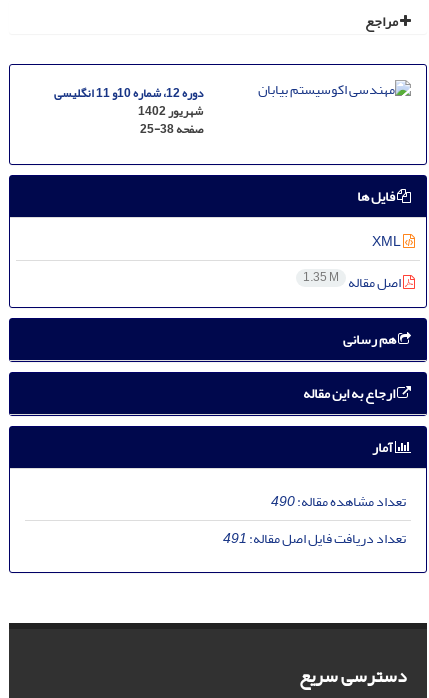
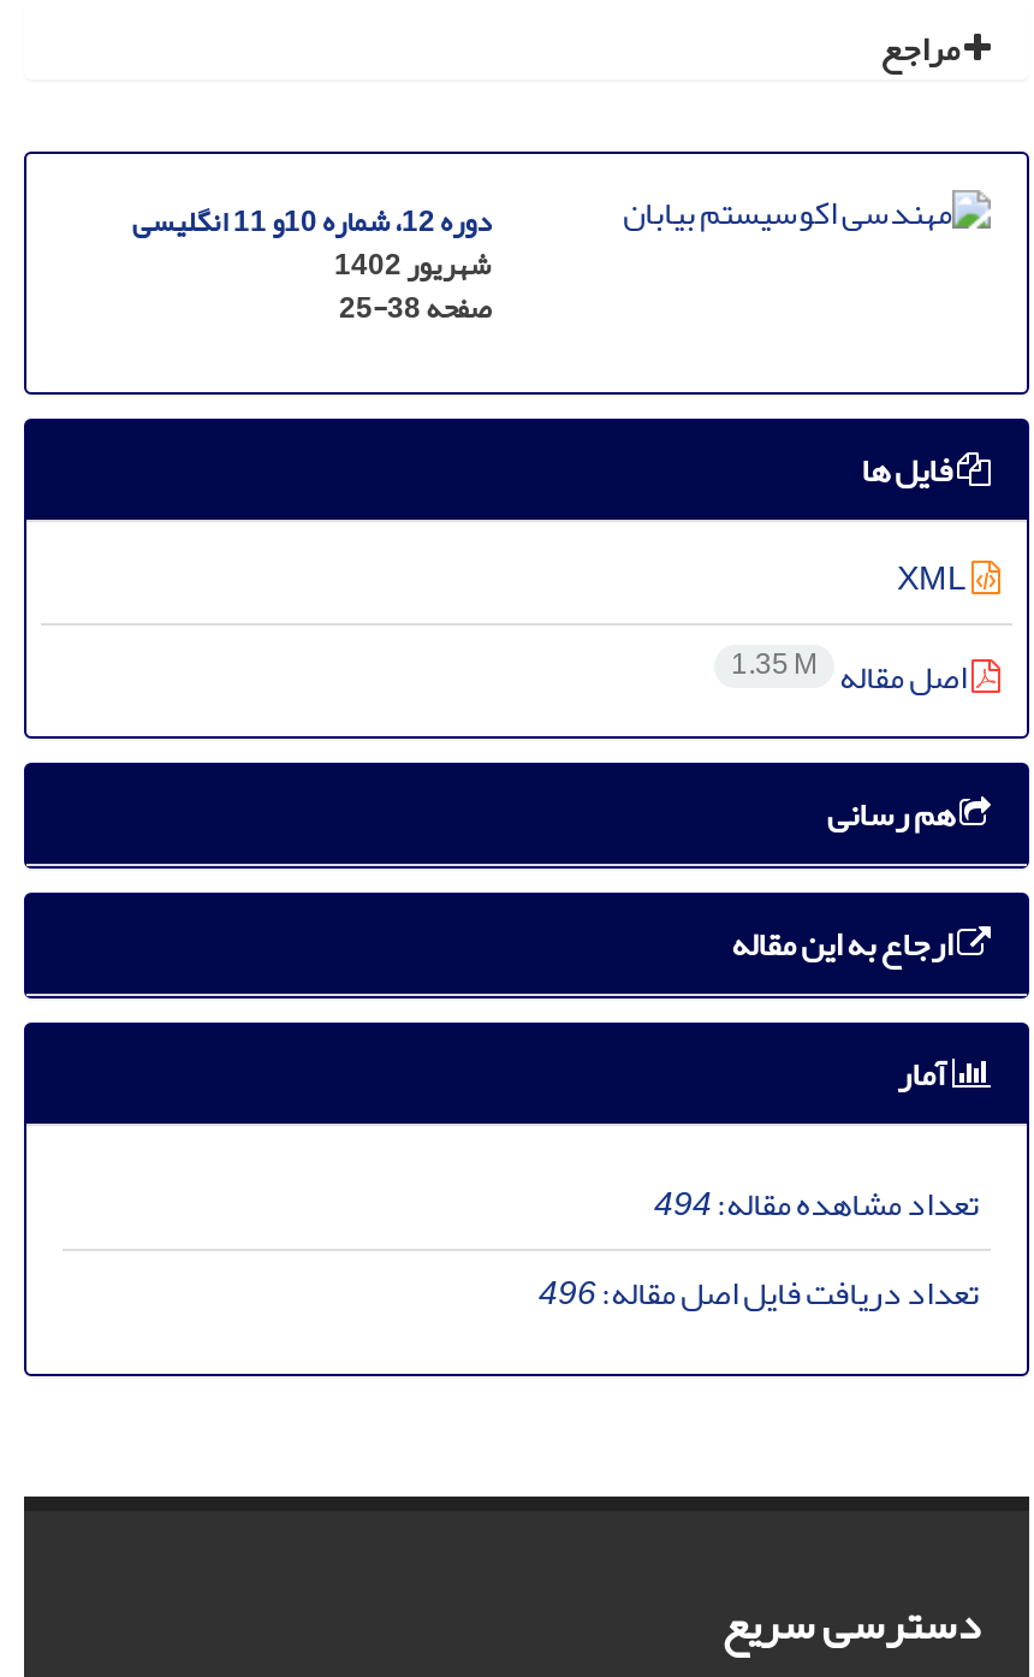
[271,488,406,515] تعداد مشاهده مقاله:490 -> [654,1171,979,1236] تعداد مشاهده مقاله:494
[223,525,406,552] تعداد دریافت فایل اصل مقاله:491 -> [539,1260,979,1325] تعداد دریافت فایل اصل مقاله:496

